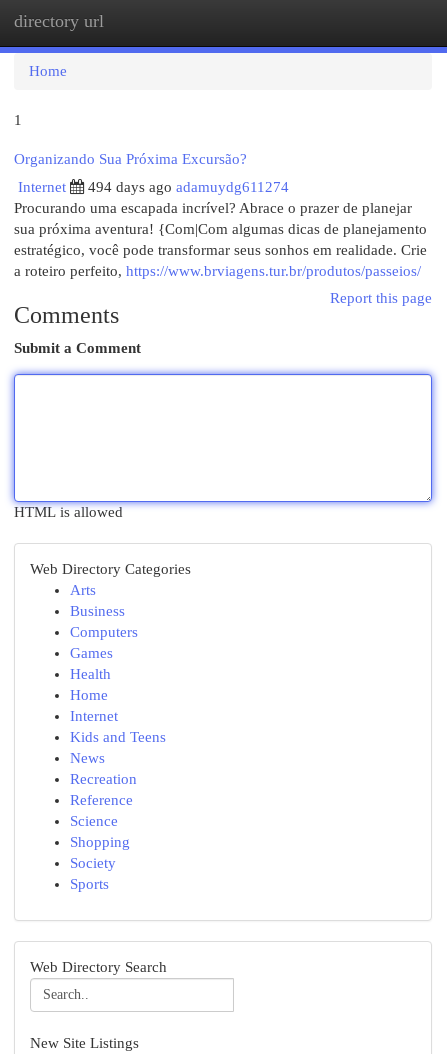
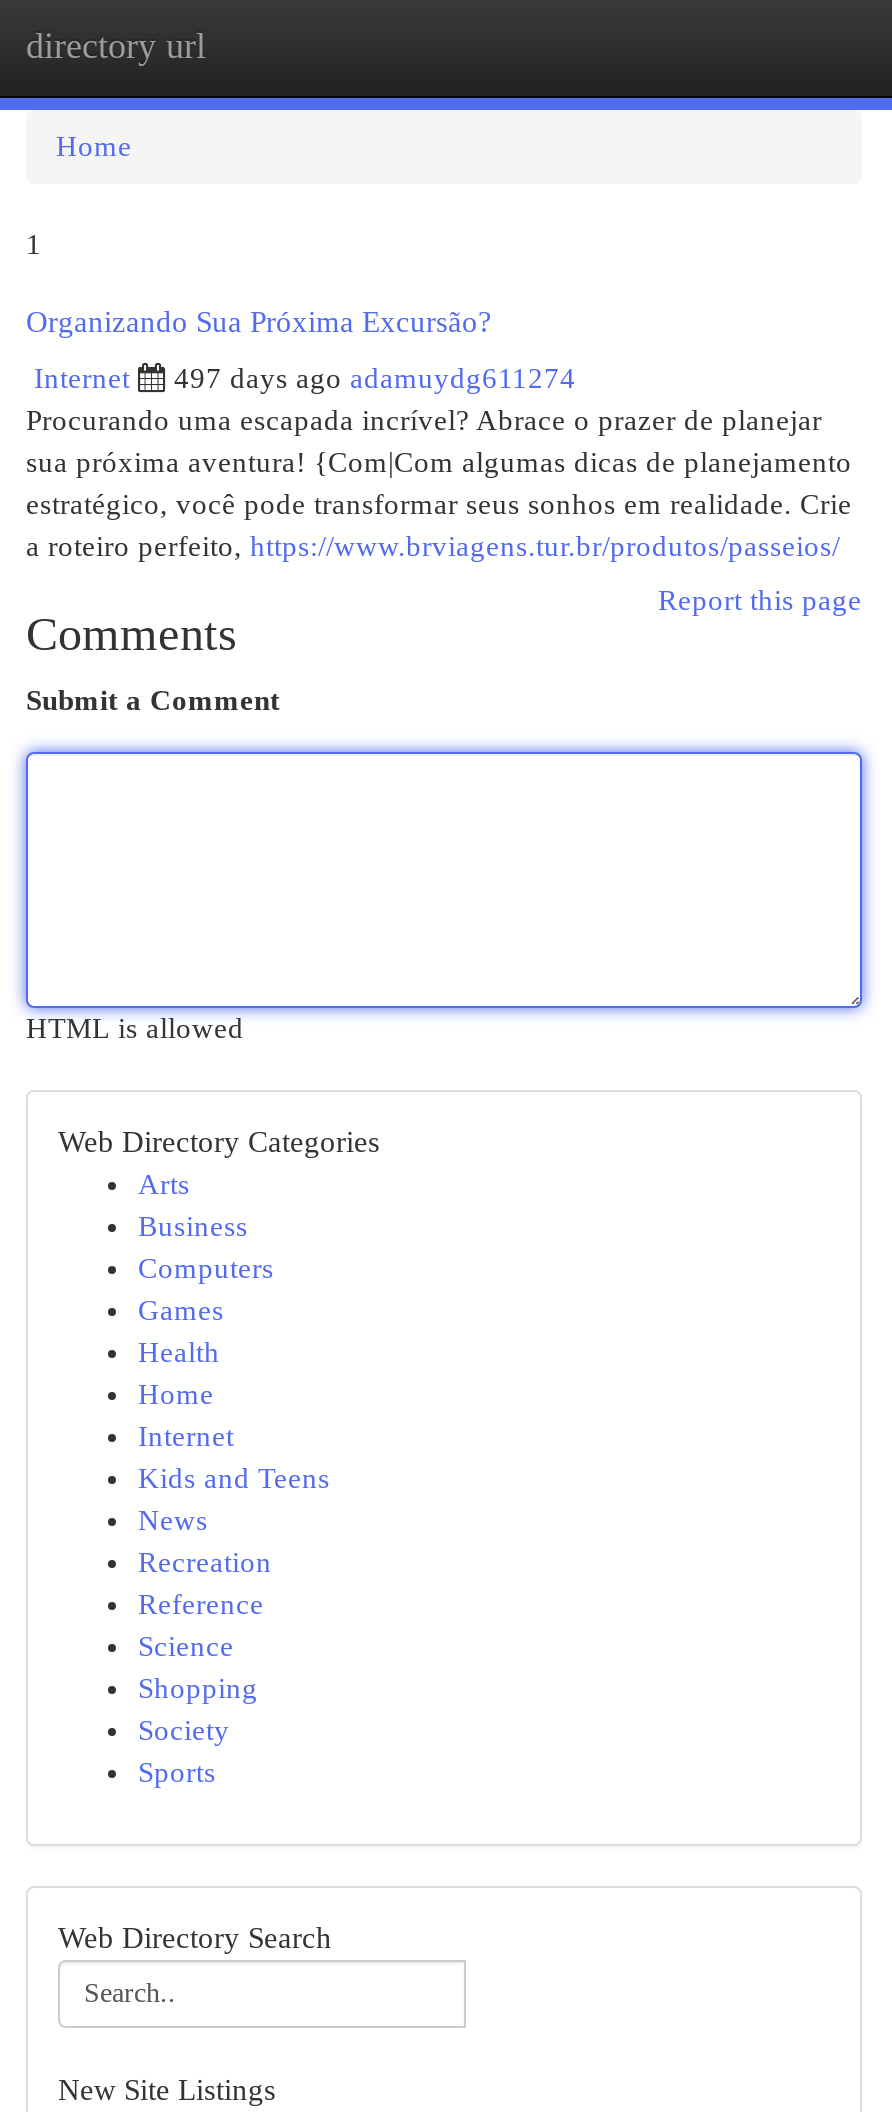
[88,179,289,195] 494 days ago adamuydg611274 -> [174,362,576,394] 497 days ago adamuydg611274

